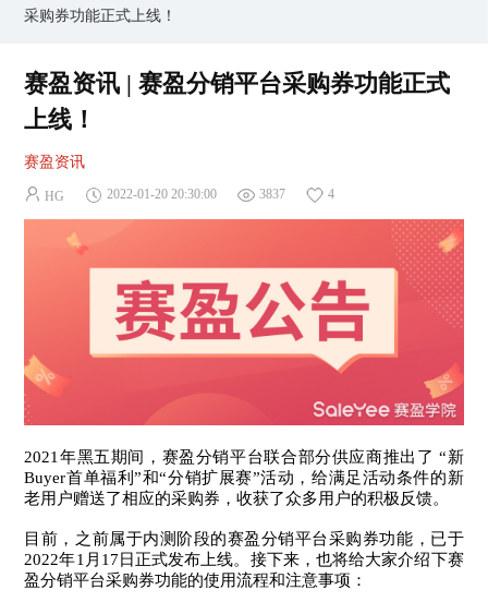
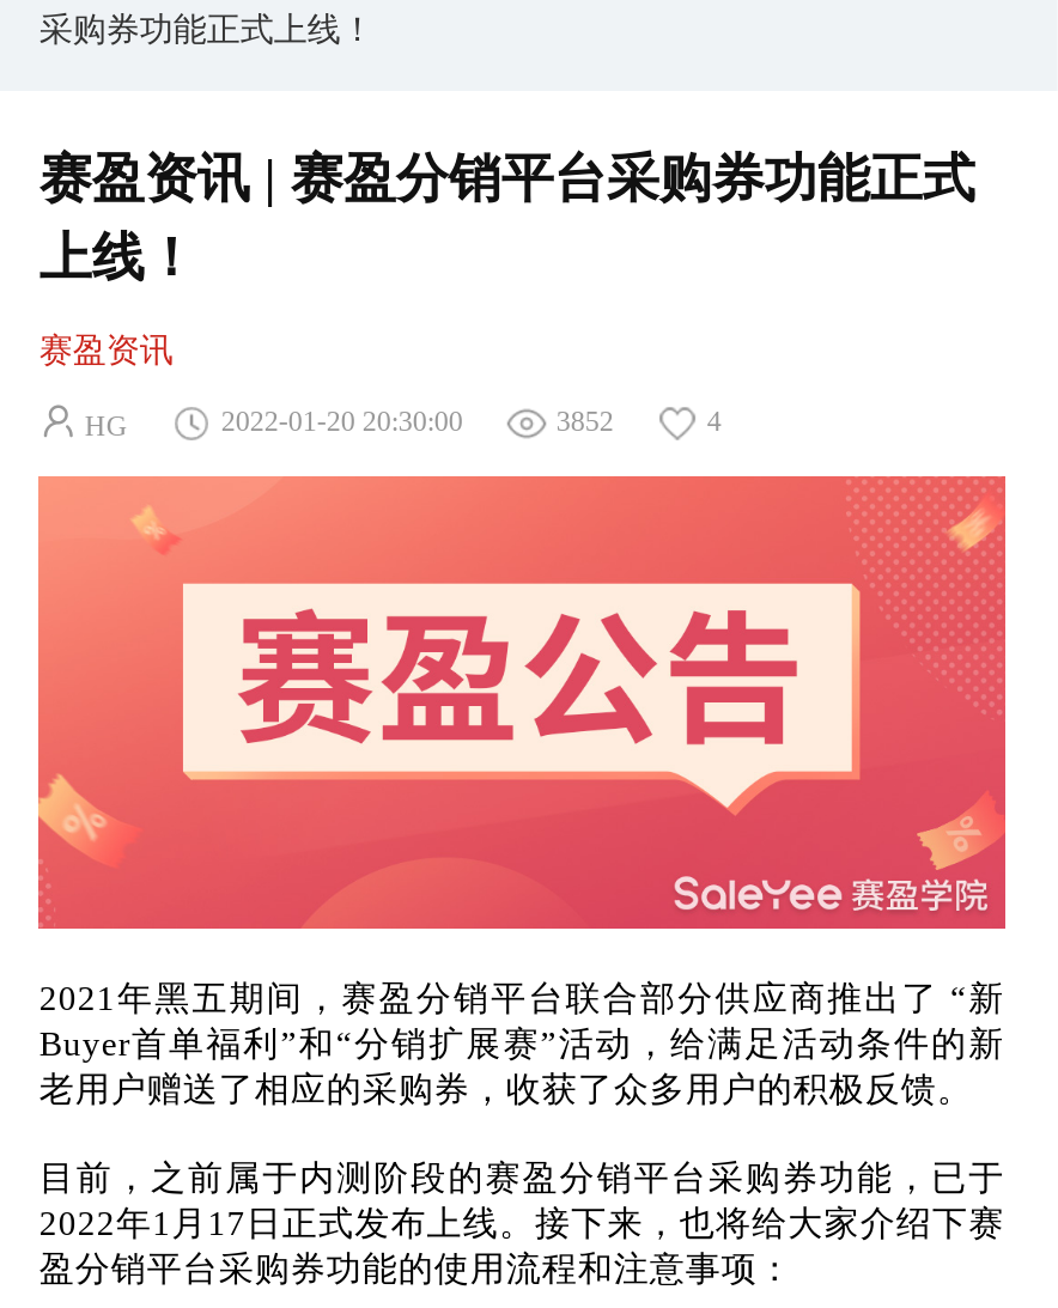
[260,186,286,202] 3837 -> [556,404,614,438] 3852

